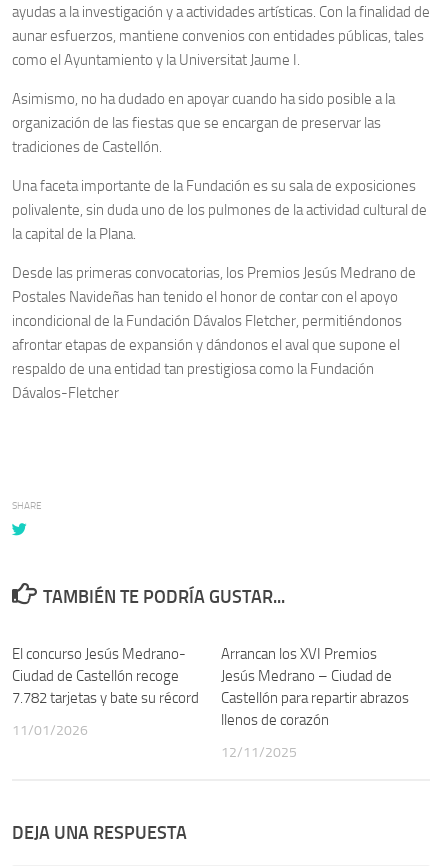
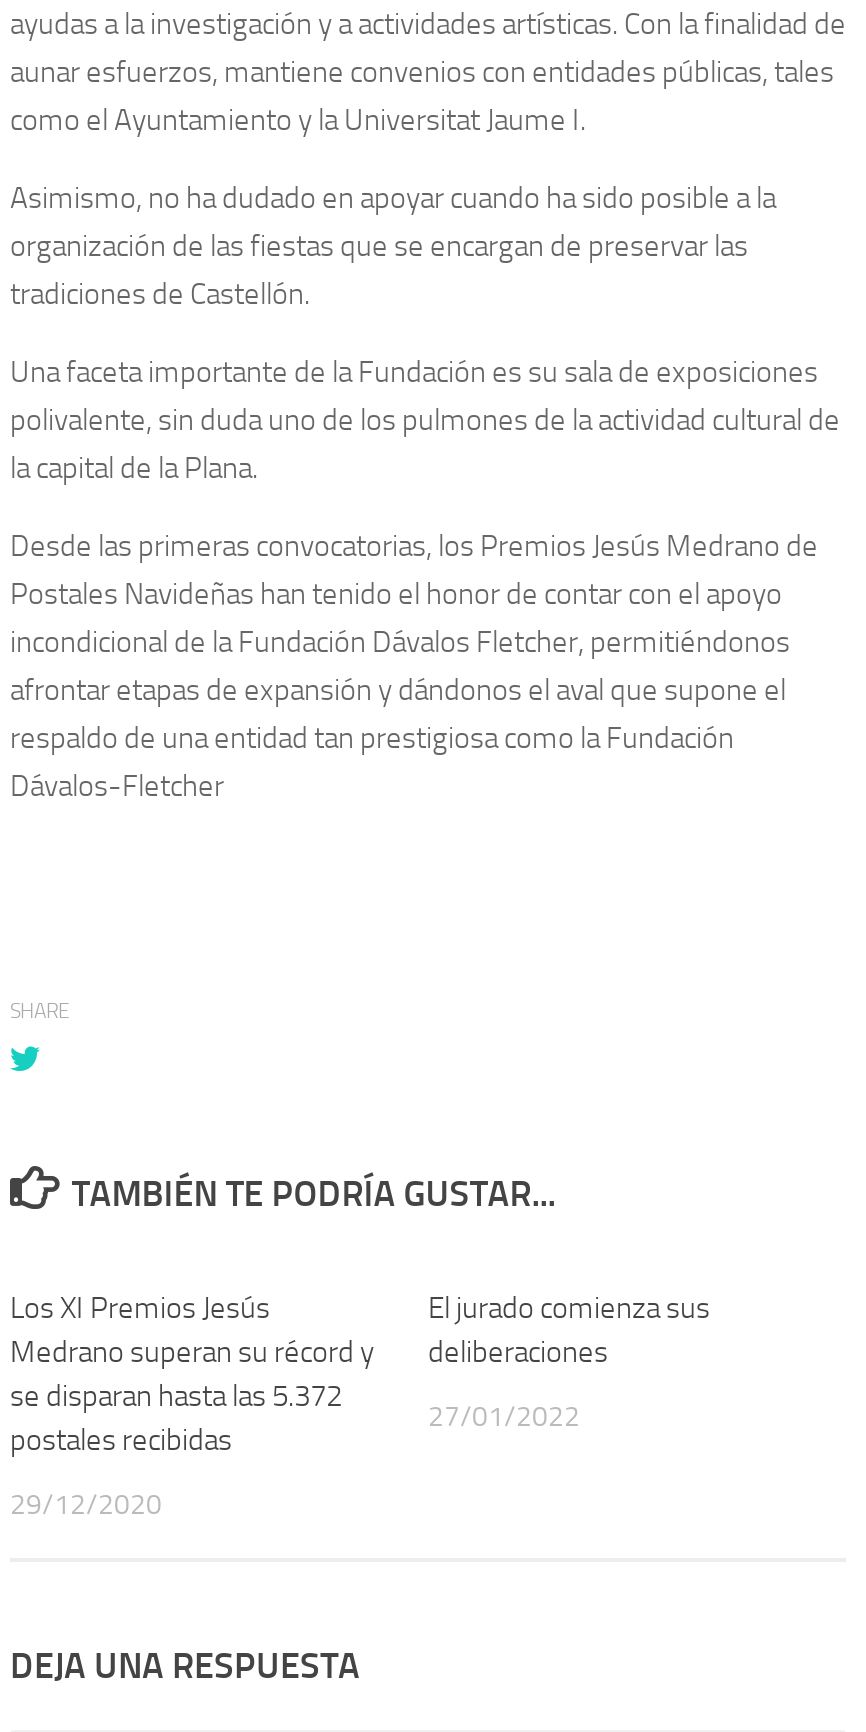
[12,645,199,707] El concurso Jesús Medrano- | Ciudad de Castellón recoge | 7.782 tarjetas y bate su récord -> [10,1290,374,1458] Los XI Premios Jesús | Medrano superan su récord y | se disparan hasta las 5.372 | postales recibidas
[221,645,409,729] Arrancan los XVI Premios | Jesús Medrano – Ciudad de | Castellón para repartir abrazos | llenos de corazón -> [428,1290,710,1370] El jurado comienza sus | deliberaciones
[12,722,88,739] 11/01/2026 -> [10,1488,162,1522] 29/12/2020
[221,744,297,761] 12/11/2025 -> [428,1400,580,1434] 27/01/2022

